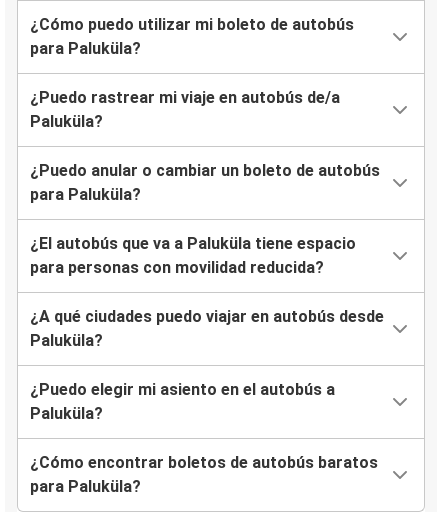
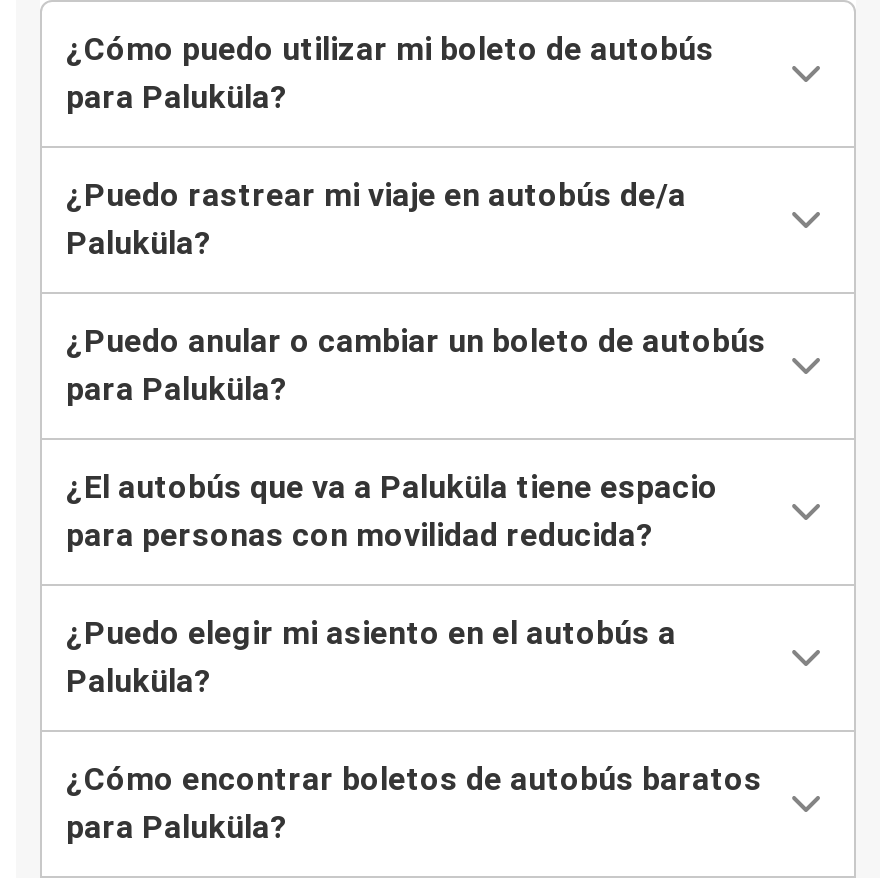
[30,307,384,350] ¿A qué ciudades puedo viajar en autobús desde | Paluküla? -> none

